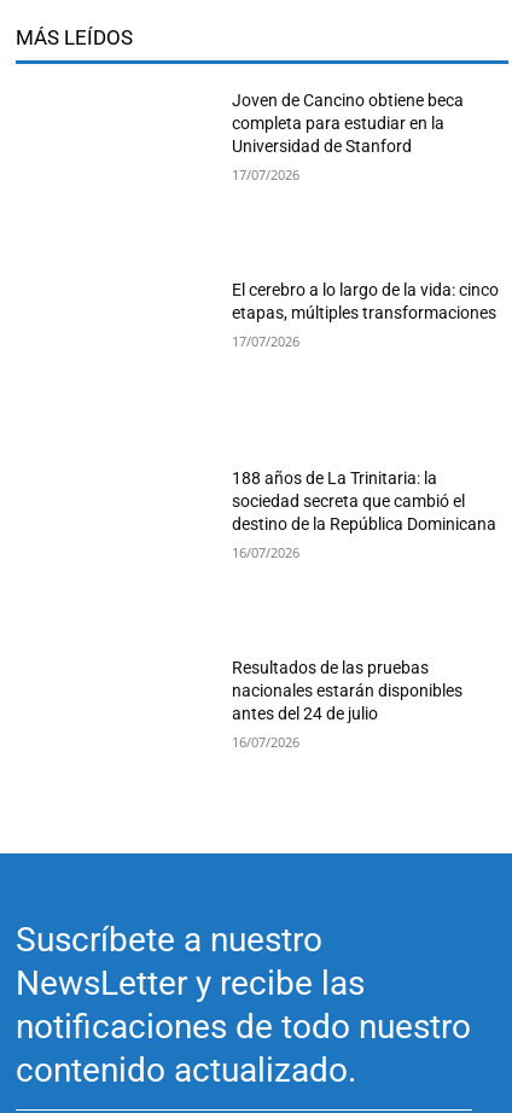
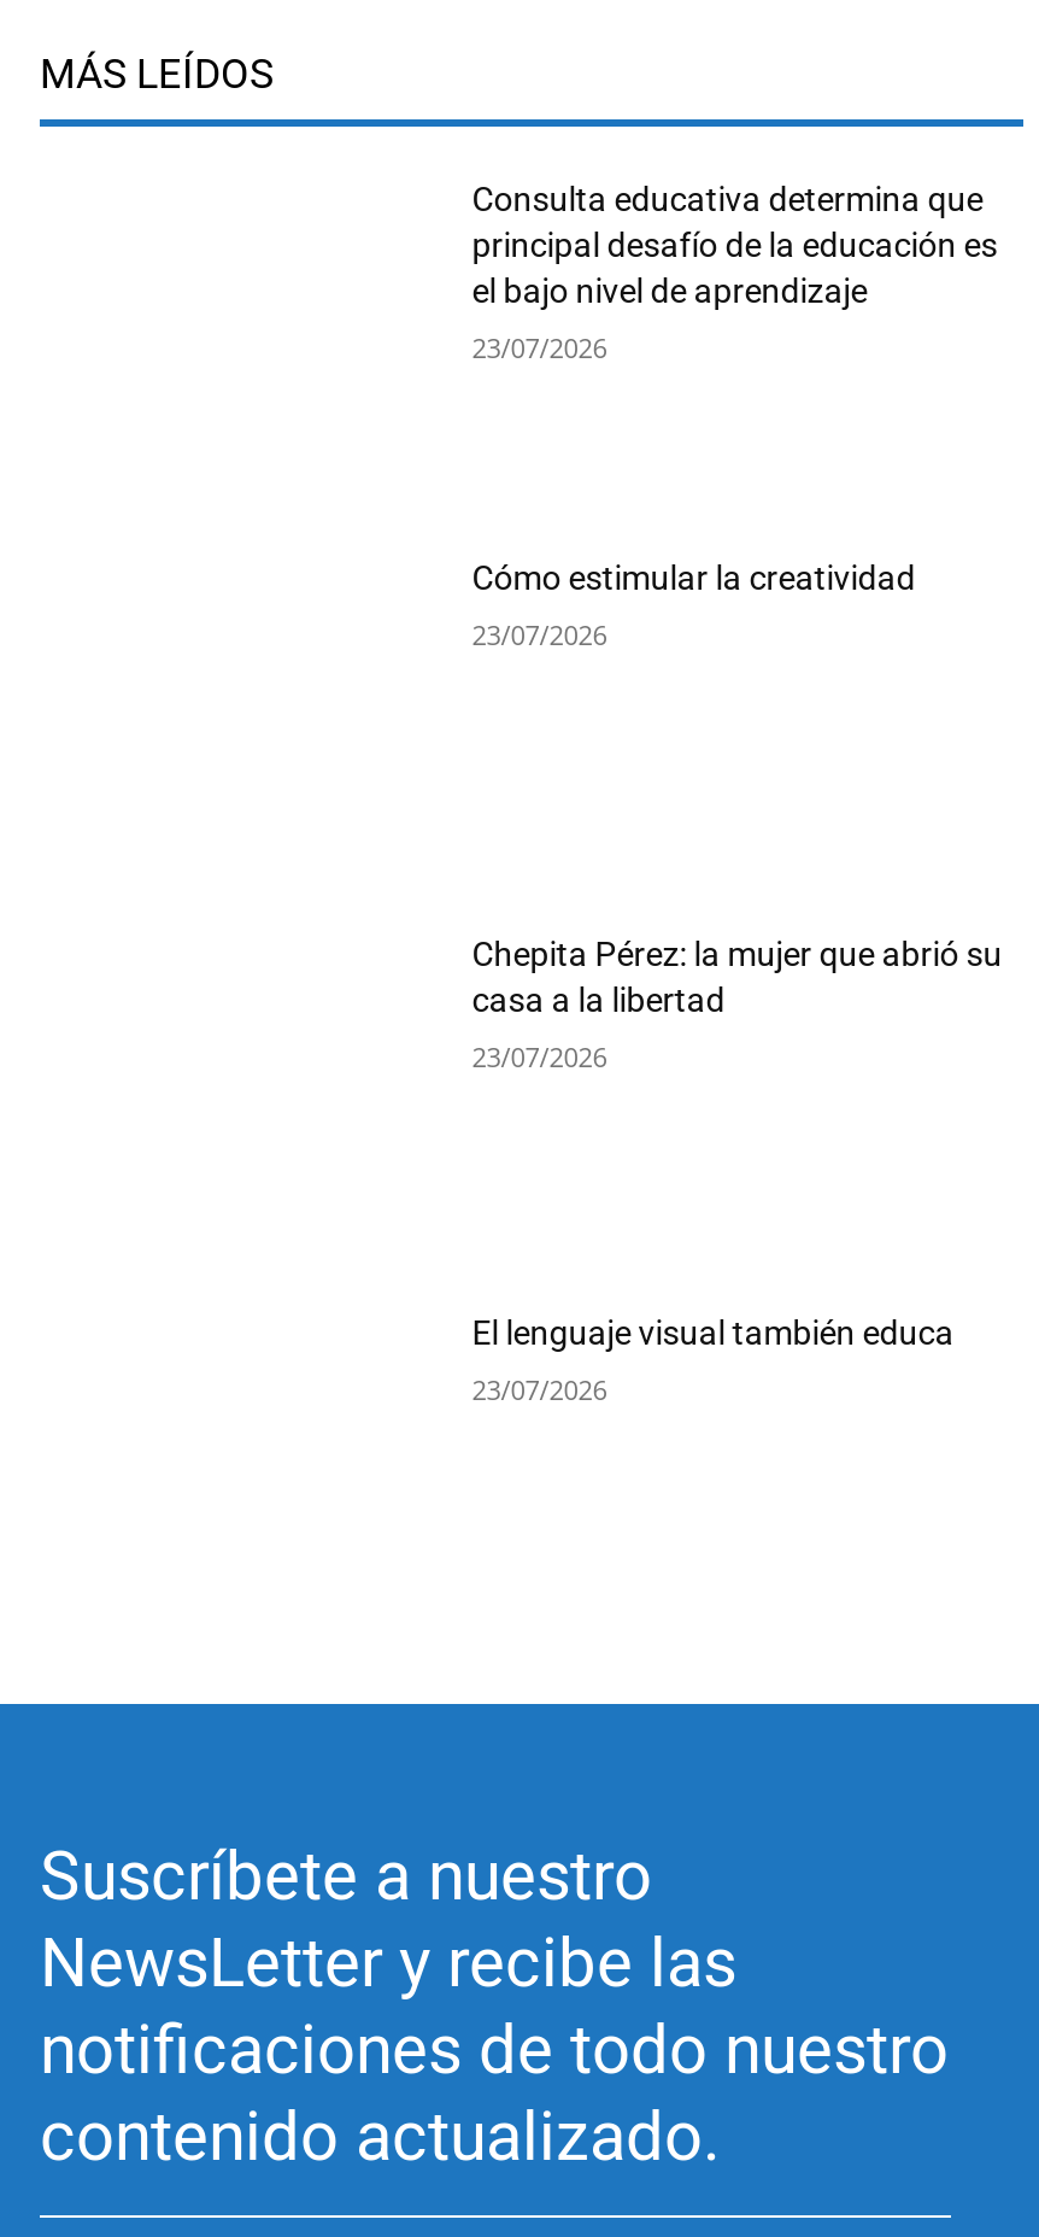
[232,91,464,156] Joven de Cancino obtiene beca | completa para estudiar en la | Universidad de Stanford -> [472,181,997,311] Consulta educativa determina que | principal desafío de la educación es | el bajo nivel de aprendizaje
[232,166,300,184] 17/07/2026 -> [472,330,607,366] 23/07/2026
[232,280,499,322] El cerebro a lo largo de la vida: cinco | etapas, múltiples transformaciones -> [472,558,915,597] Cómo estimular la creatividad
[232,332,300,350] 17/07/2026 -> [472,616,607,652] 23/07/2026
[232,469,497,534] 188 años de La Trinitaria: la | sociedad secreta que cambió el | destino de la República Dominicana -> [472,936,1002,1020] Chepita Pérez: la mujer que abrió su | casa a la libertad
[232,544,300,562] 16/07/2026 -> [472,1040,607,1076] 23/07/2026
[232,658,463,723] Resultados de las pruebas | nacionales estarán disponibles | antes del 24 de julio -> [472,1313,954,1352] El lenguaje visual también educa
[232,733,300,751] 16/07/2026 -> [472,1371,607,1407] 23/07/2026

